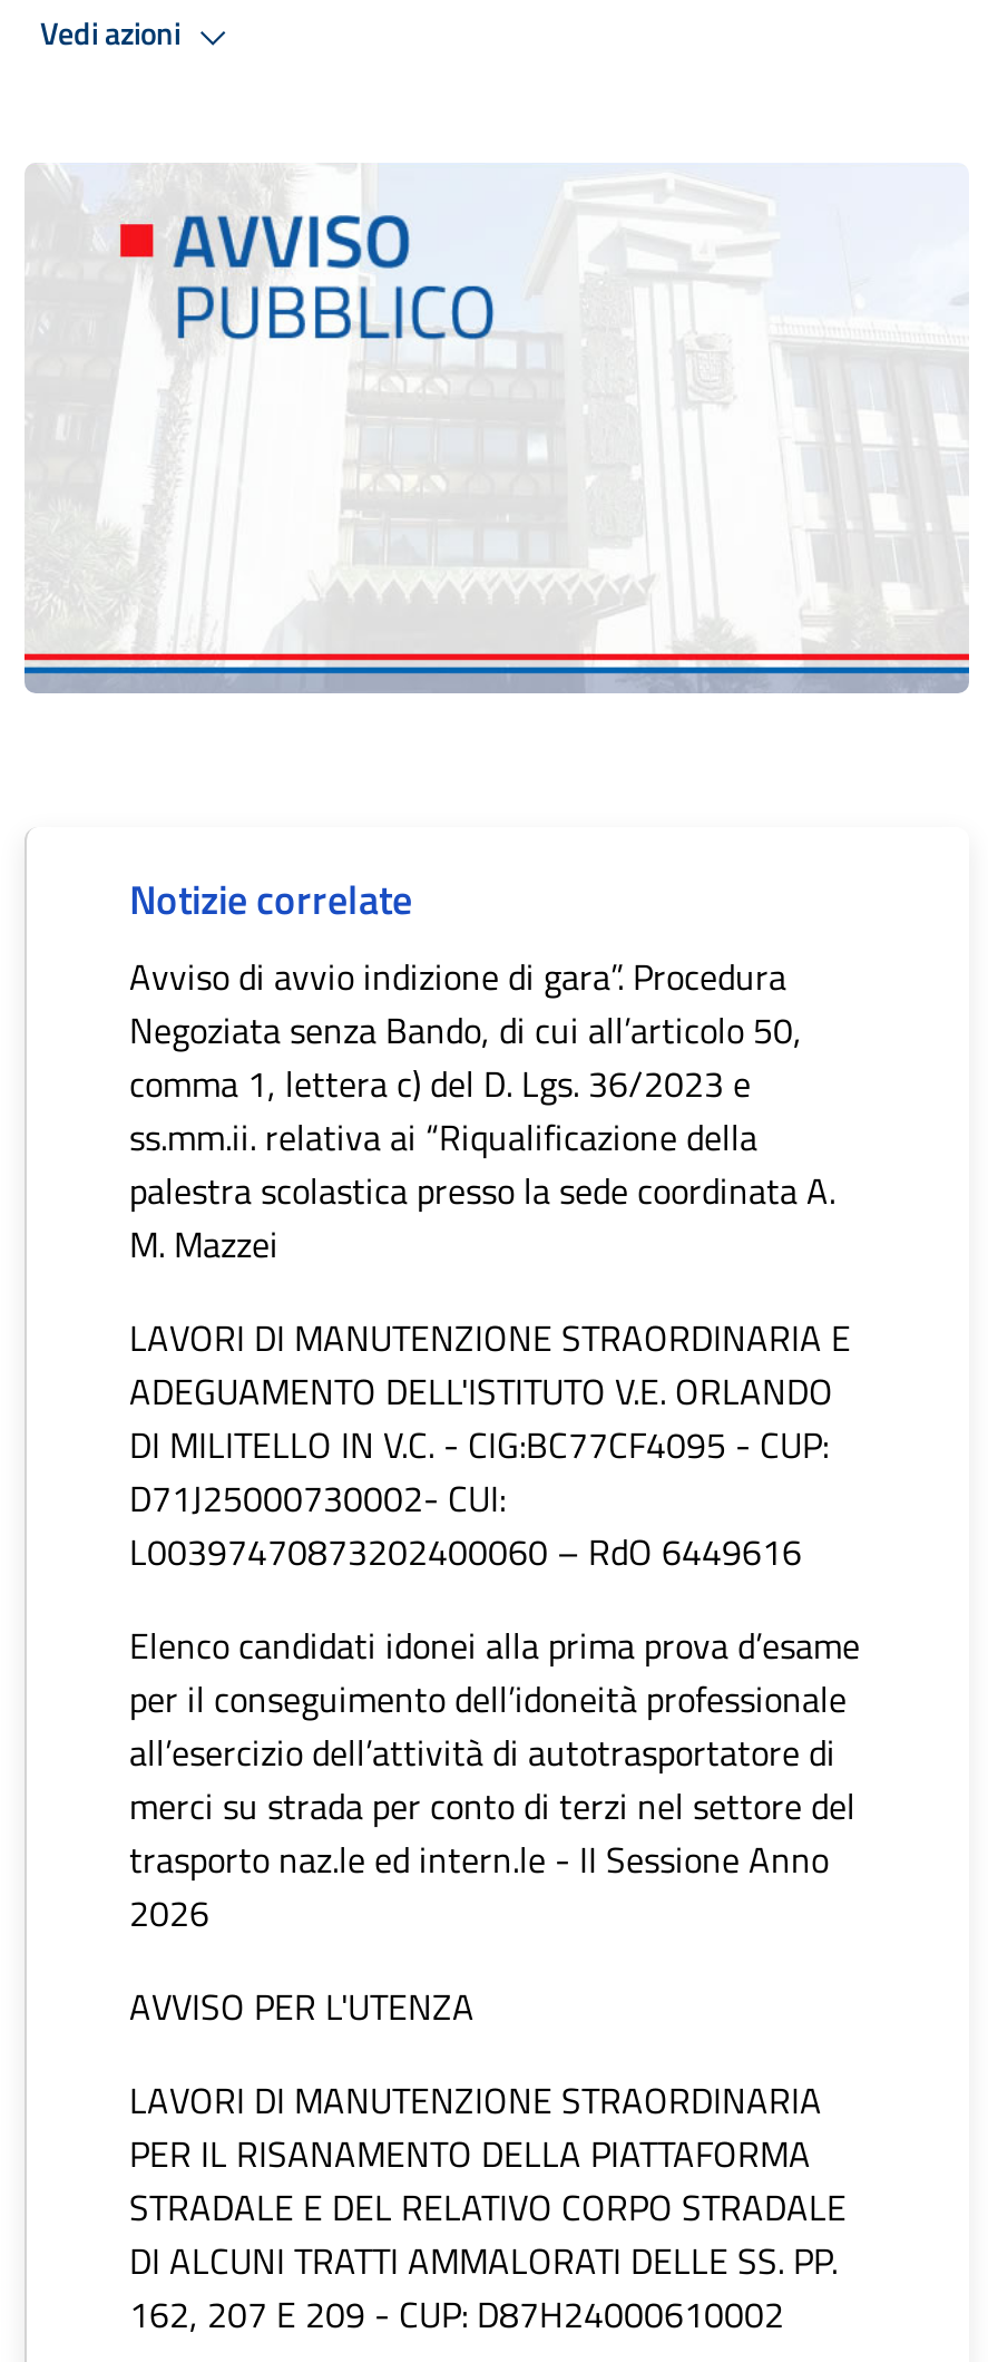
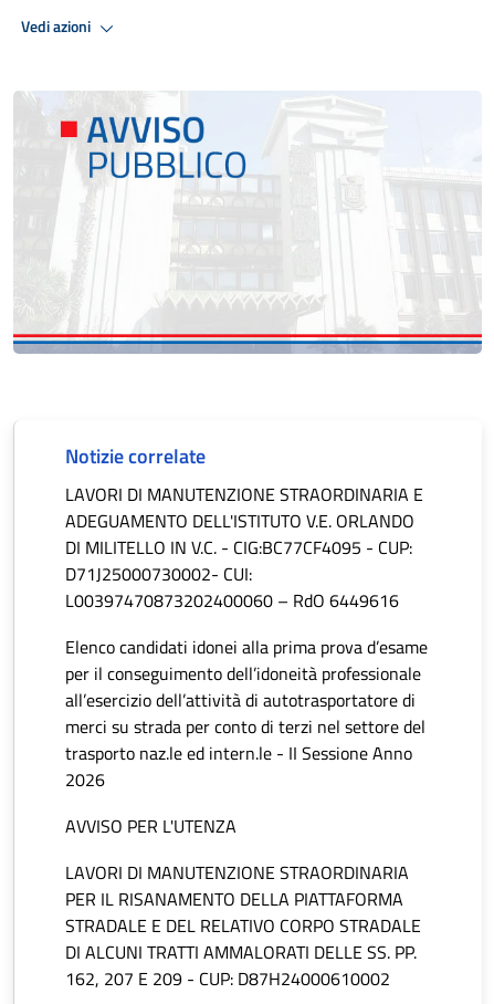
[129,950,835,1271] Avviso di avvio indizione di gara”. Procedura | Negoziata senza Bando, di cui all’articolo 50, | comma 1, lettera c) del D. Lgs. 36/2023 e | ss.mm.ii. relativa ai “Riqualificazione della | palestra scolastica presso la sede coordinata A. | M. Mazzei -> none

